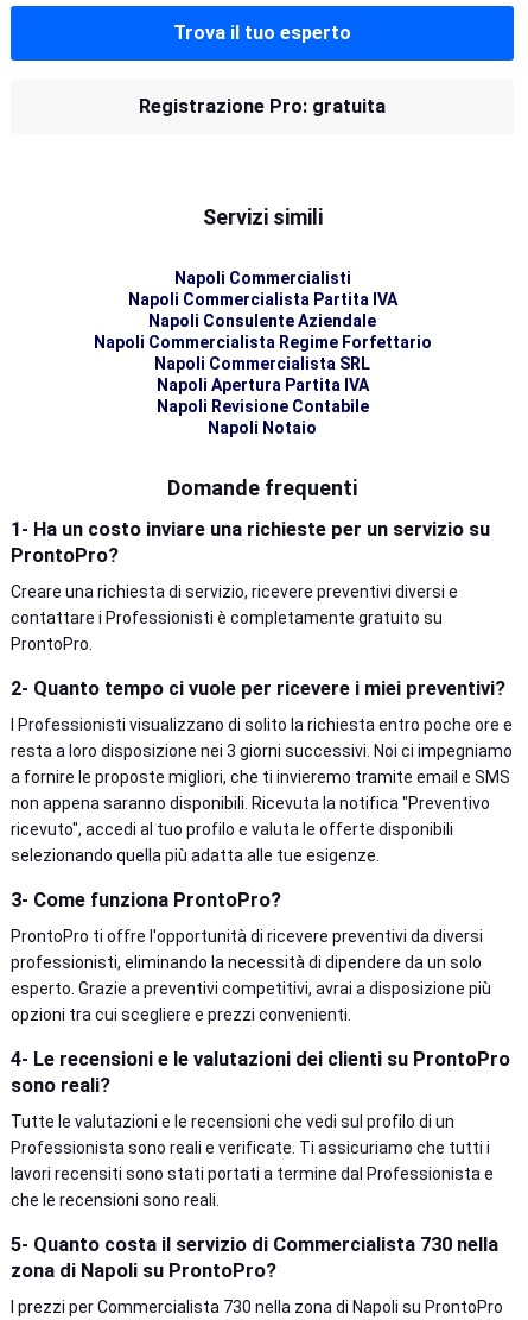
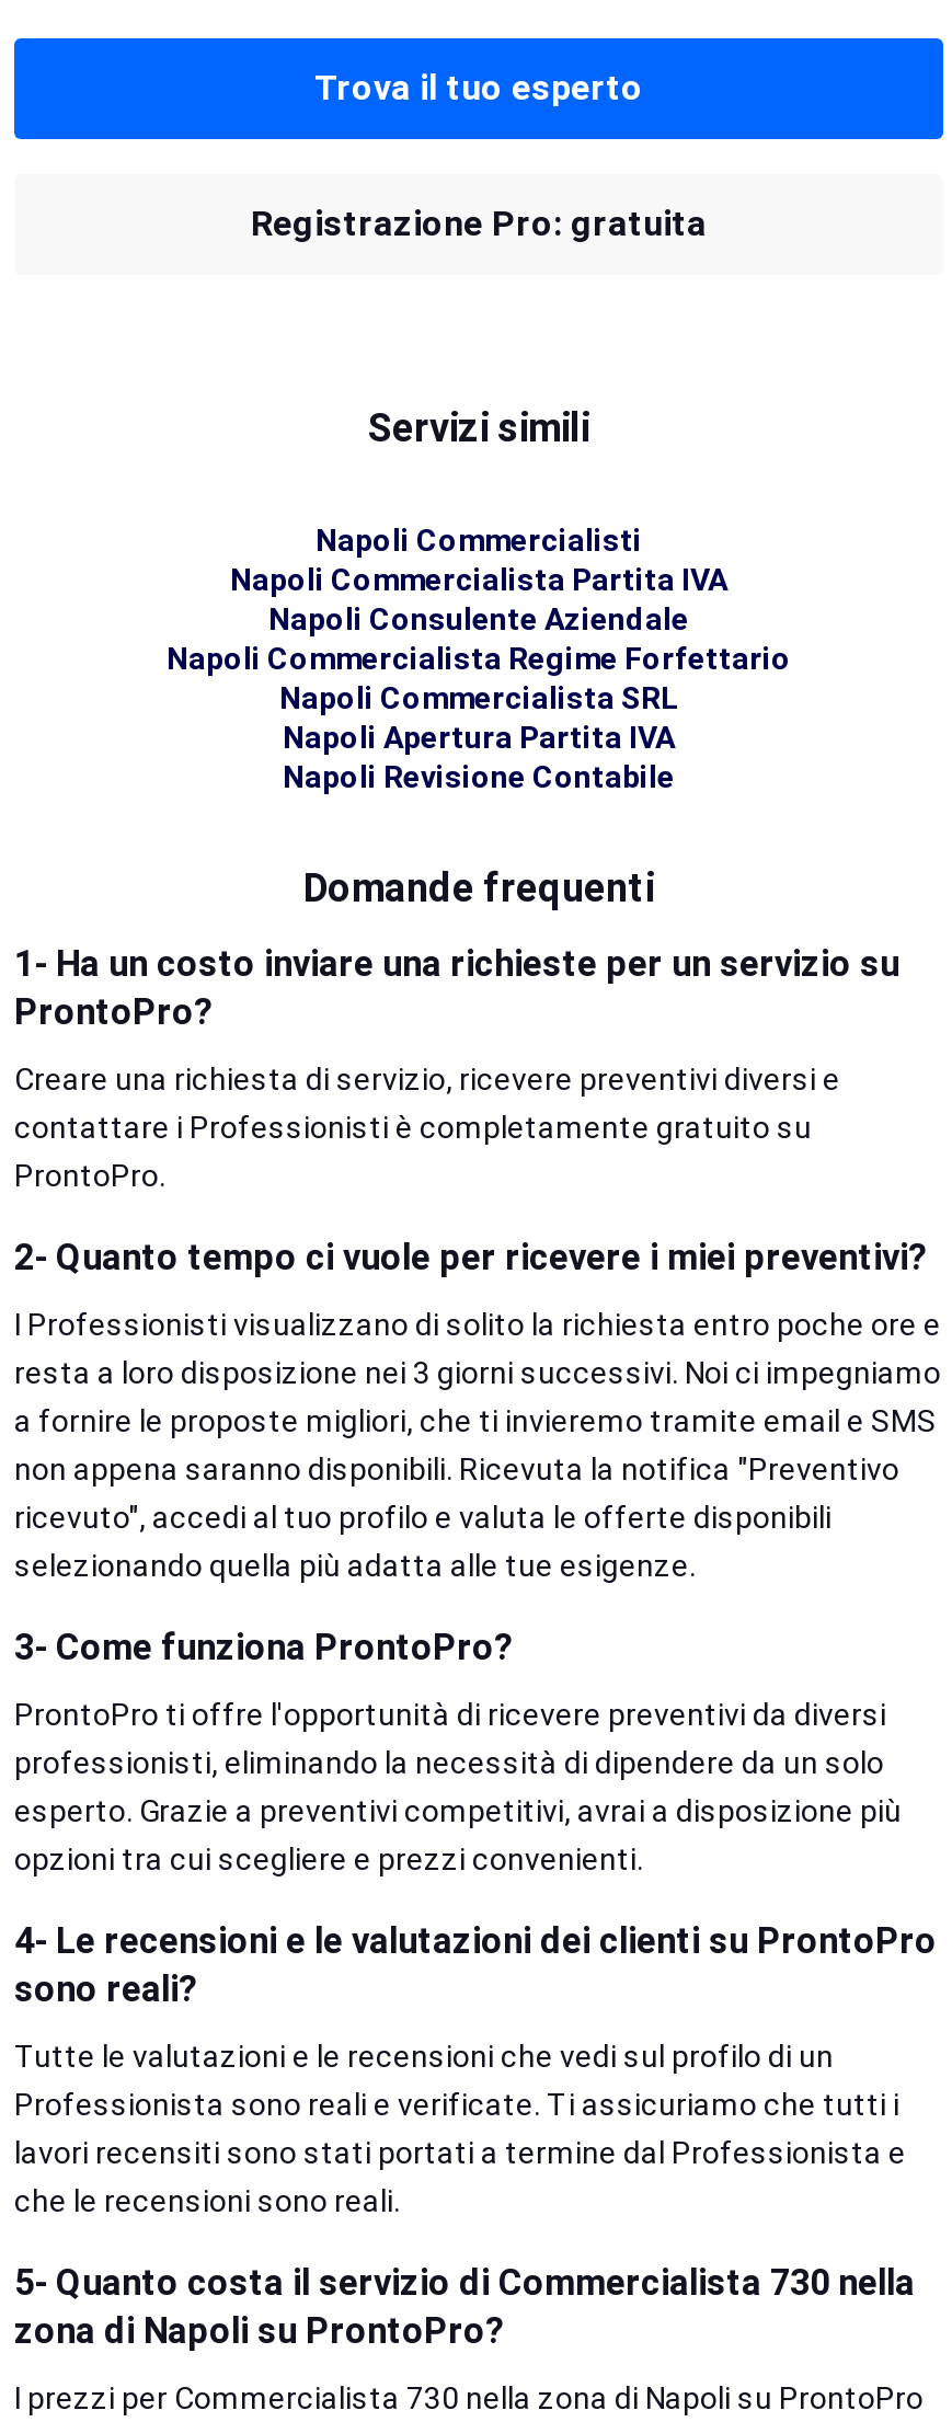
[208,418,317,437] Napoli Notaio -> none

